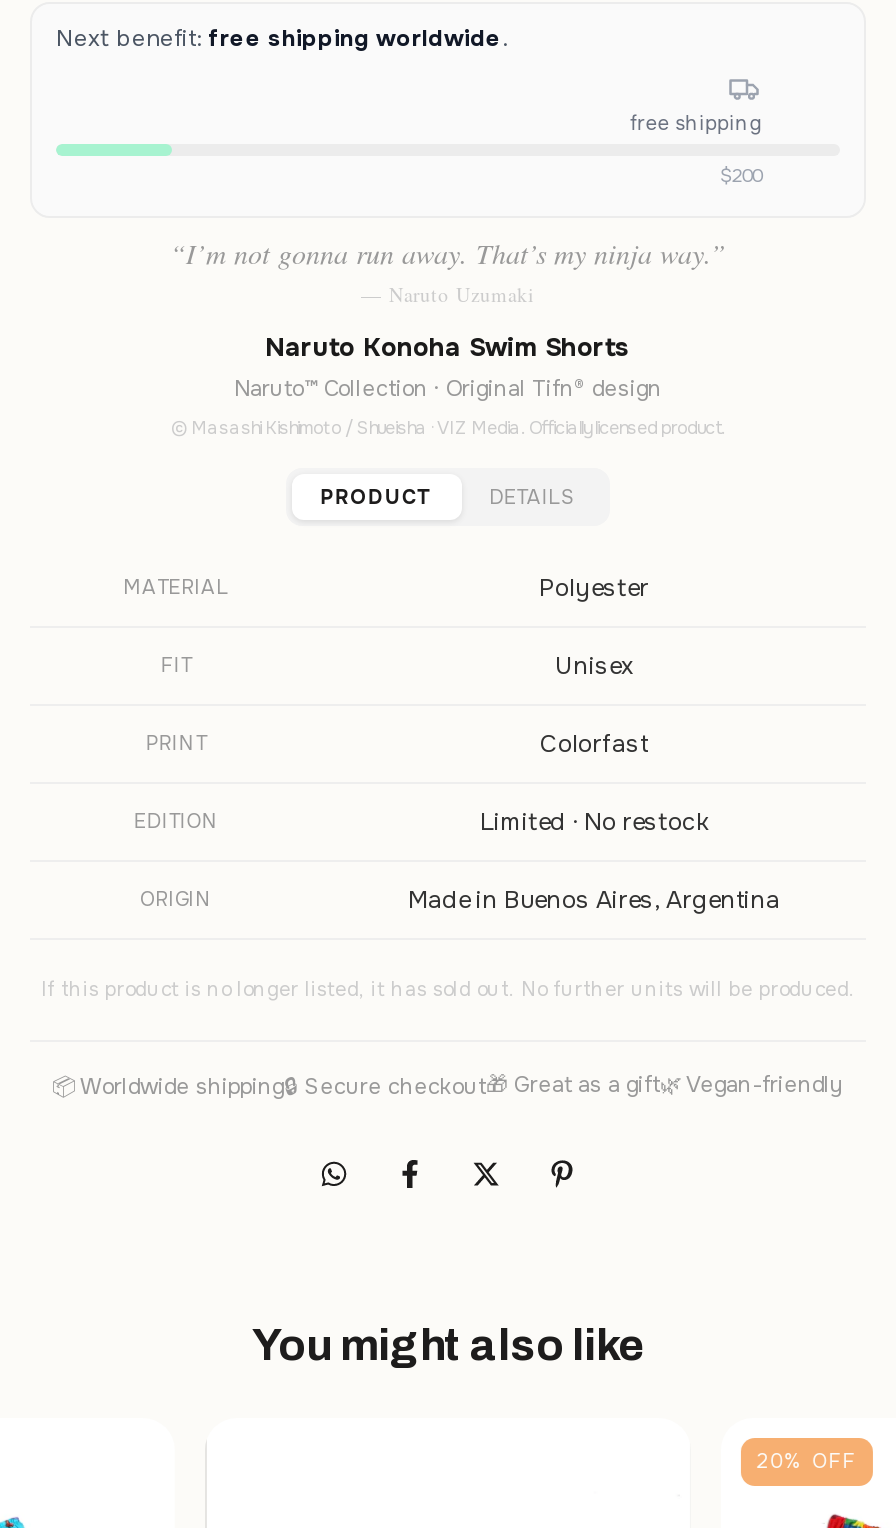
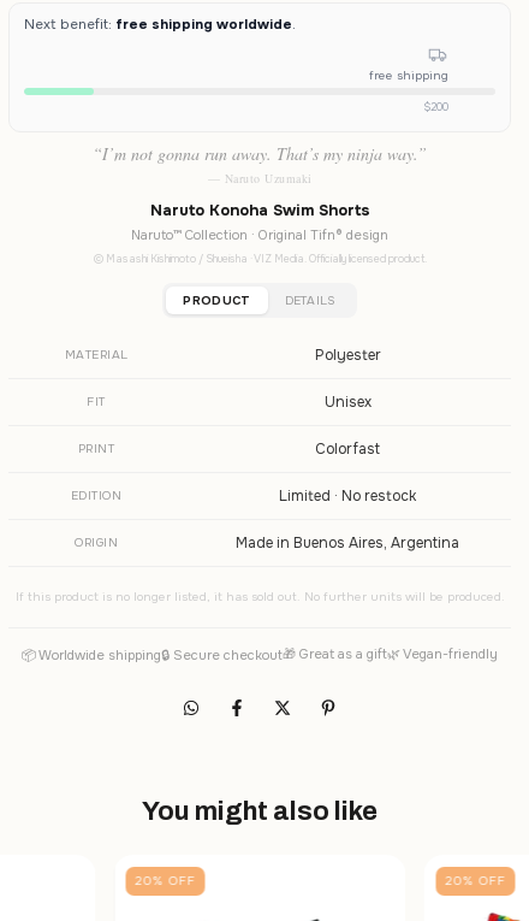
none -> [136,873,196,888] 20% OFF

